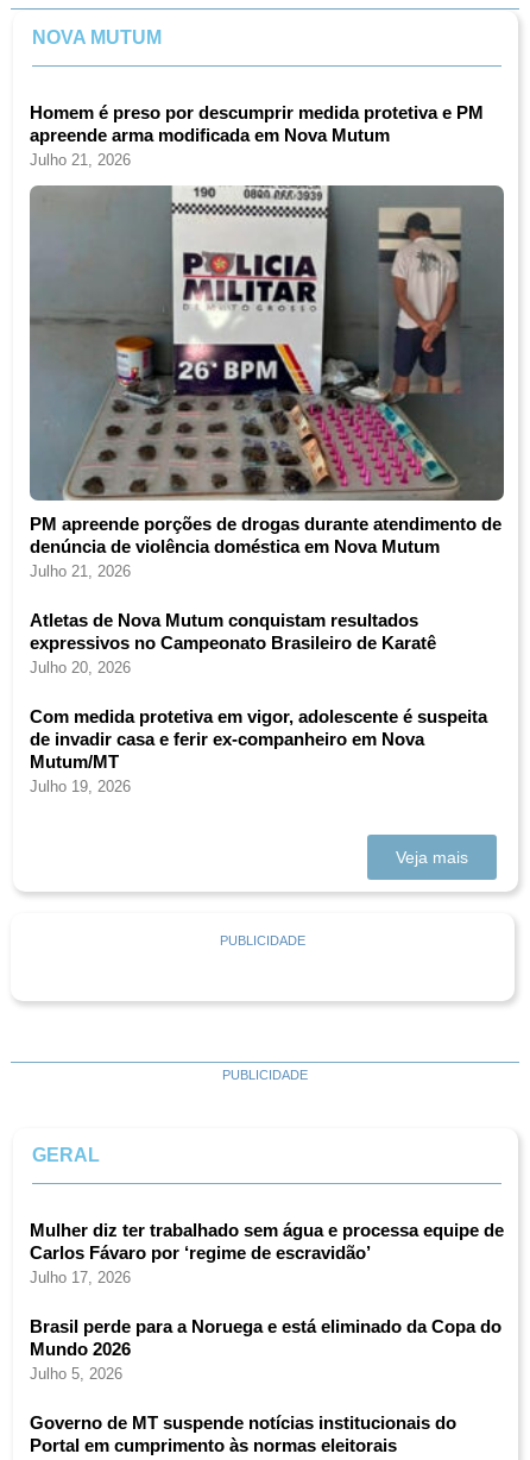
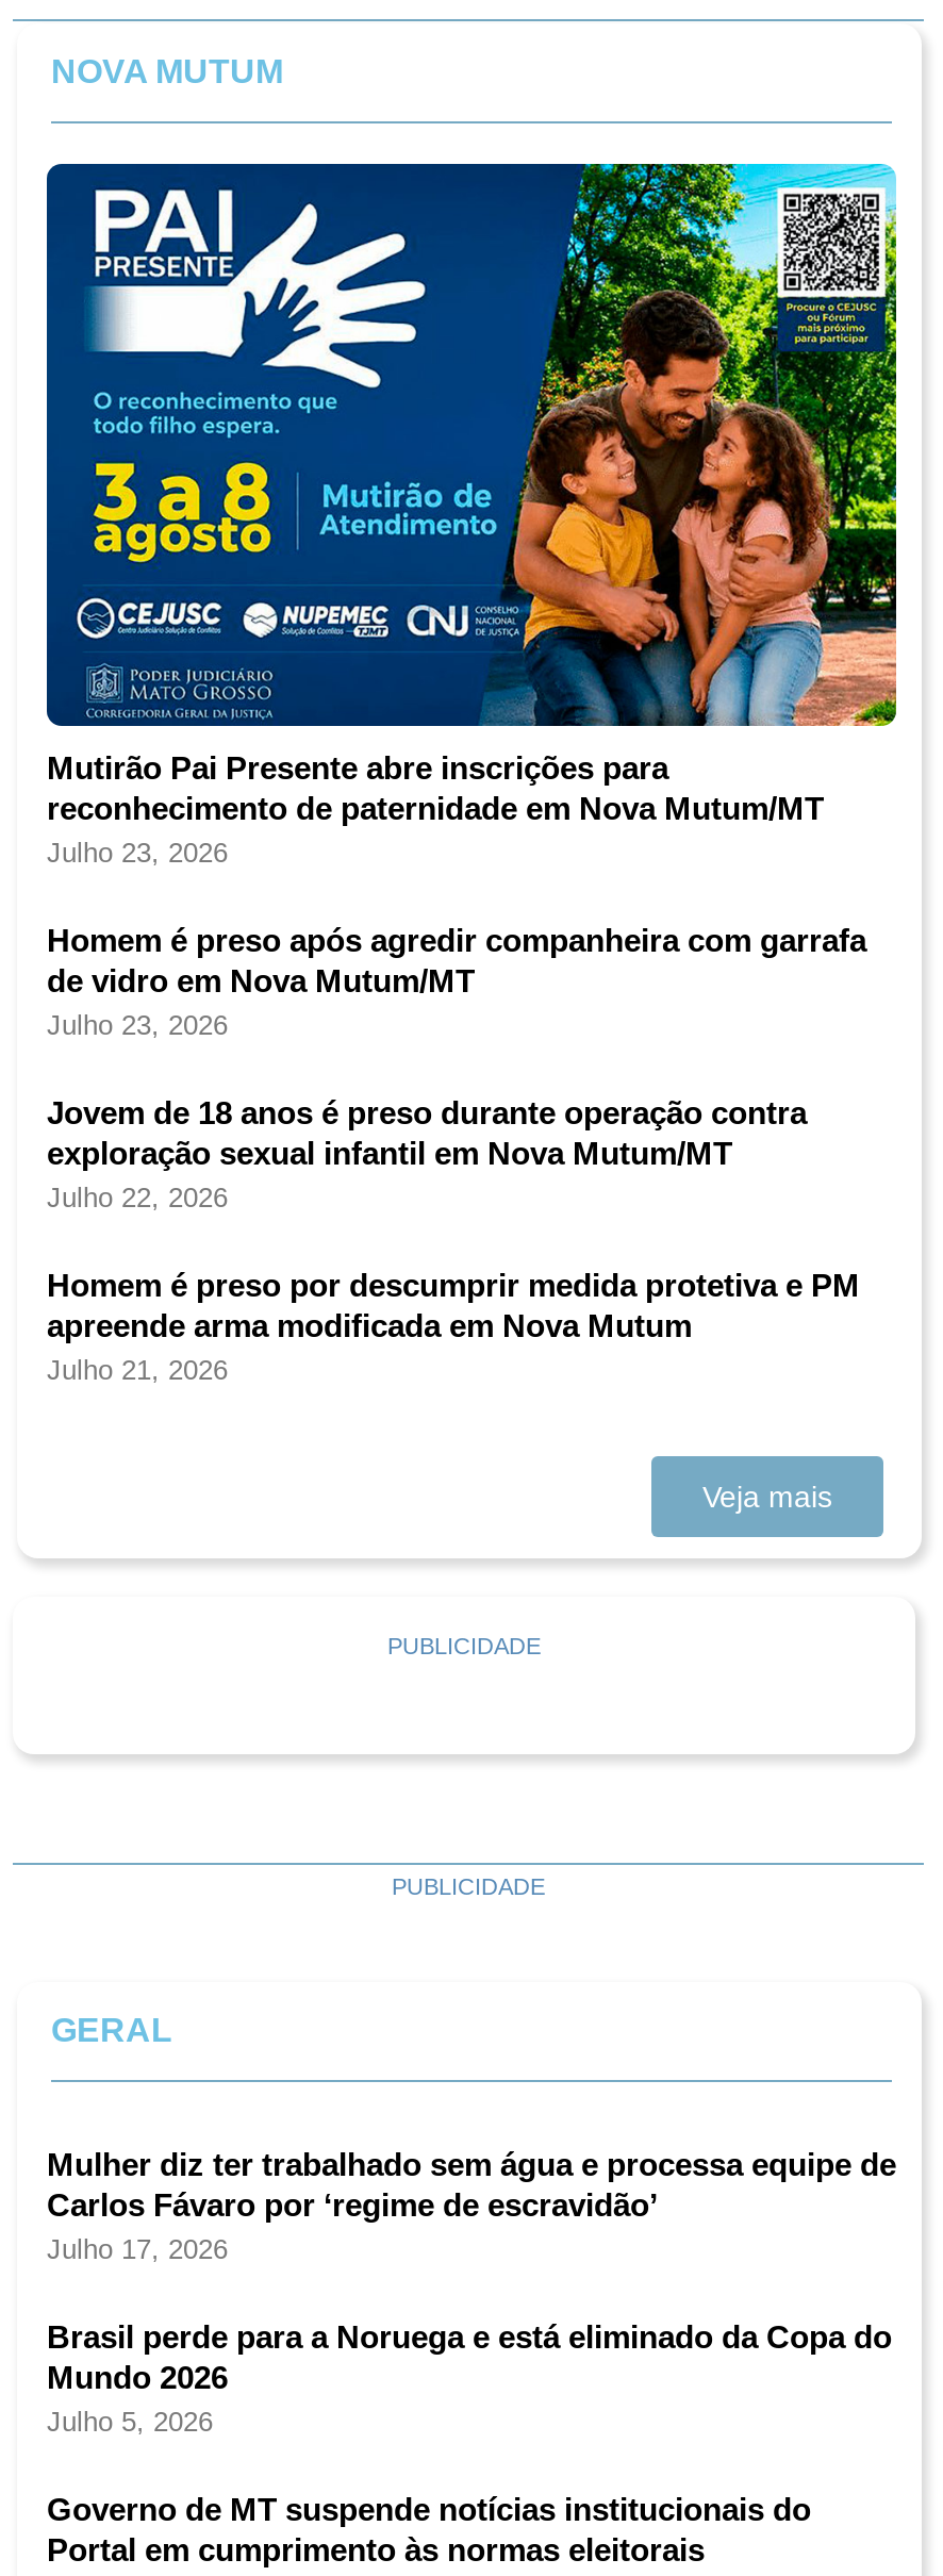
none -> [47,749,866,1213] Mutirão Pai Presente abre inscrições para | reconhecimento de paternidade em Nova Mutum/MT | Julho 23, 2026 | Homem é preso após agredir companheira com garrafa | de vidro em Nova Mutum/MT | Julho 23, 2026 | Jovem de 18 anos é preso durante operação contra | exploração sexual infantil em Nova Mutum/MT | Julho 22, 2026
moved [30,103,484,169] -> [47,1266,860,1386]: Homem é preso por descumprir medida protetiva e PM | apreende arma modificada em Nova Mutum | Julho 21, 2026
[29,184,505,502] [image] -> [45,161,898,729] [image]
[30,514,501,795] PM apreende porções de drogas durante atendimento de | denúncia de violência doméstica em Nova Mutum | Julho 21, 2026 | Atletas de Nova Mutum conquistam resultados | expressivos no Campeonato Brasileiro de Karatê | Julho 20, 2026 | Com medida protetiva em vigor, adolescente é suspeita | de invadir casa e ferir ex-companheiro em Nova | Mutum/MT | Julho 19, 2026 -> none

